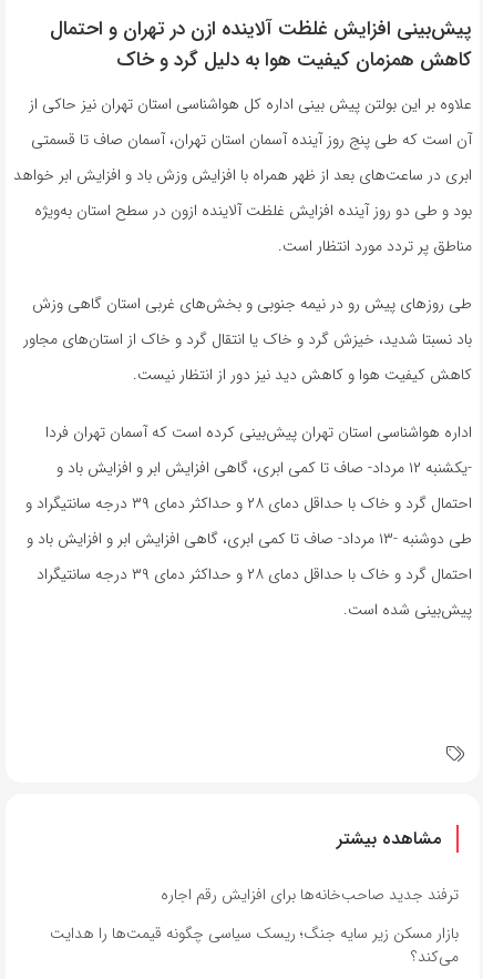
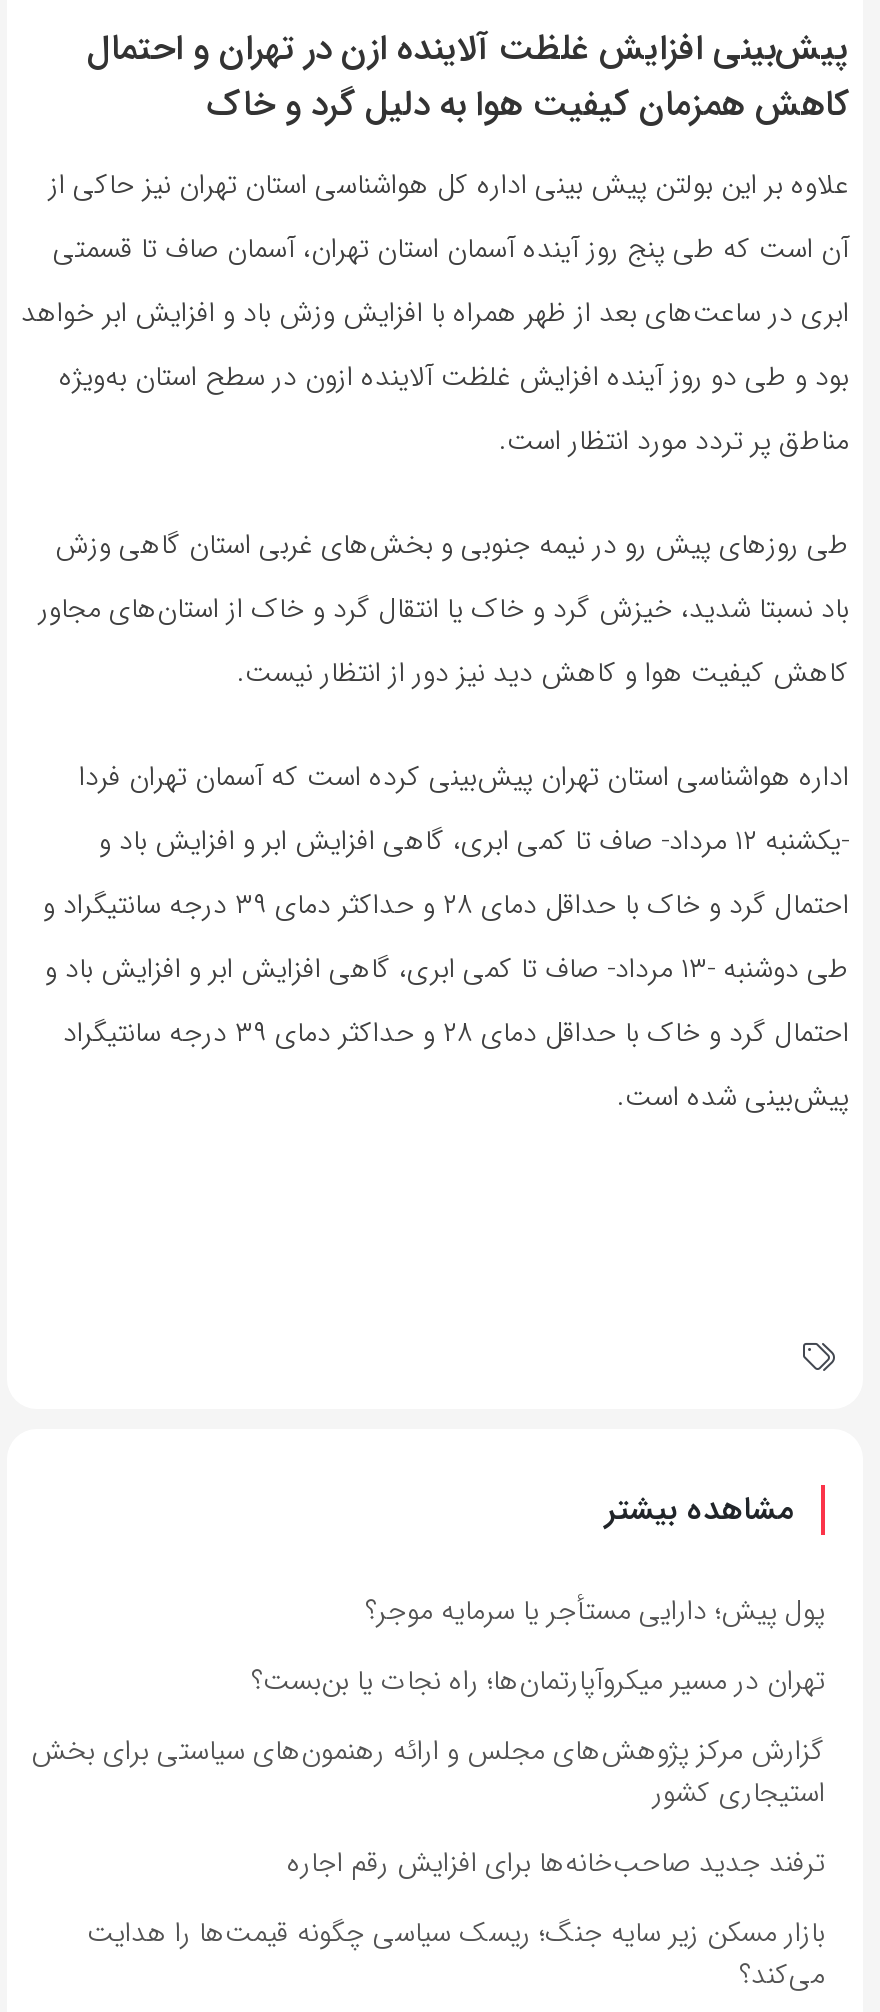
none -> [31,1590,825,1816] پول پیش؛ دارایی مستأجر یا سرمایه موجر؟ | تهران در مسیر میکروآپارتمان‌ها؛ راه نجات یا بن‌بست؟ | گزارش مرکز پژوهش‌های مجلس و ارائه رهنمون‌های سیاستی برای بخش | استیجاری کشور

